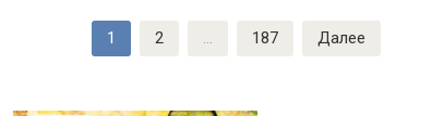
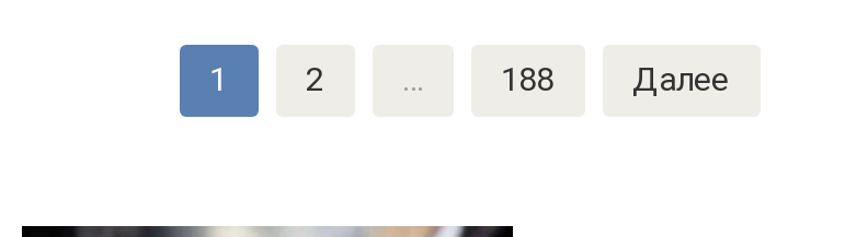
[251,28,278,48] 187 -> [501,60,553,100] 188

